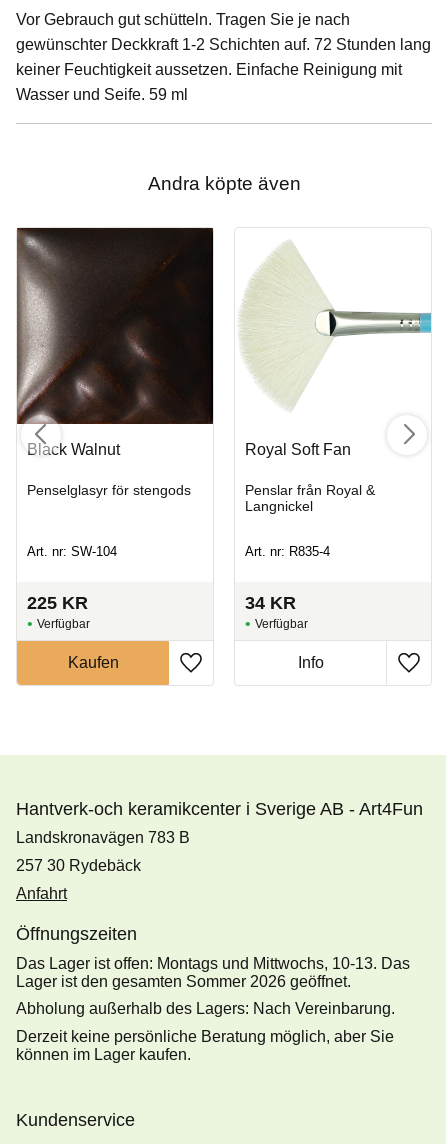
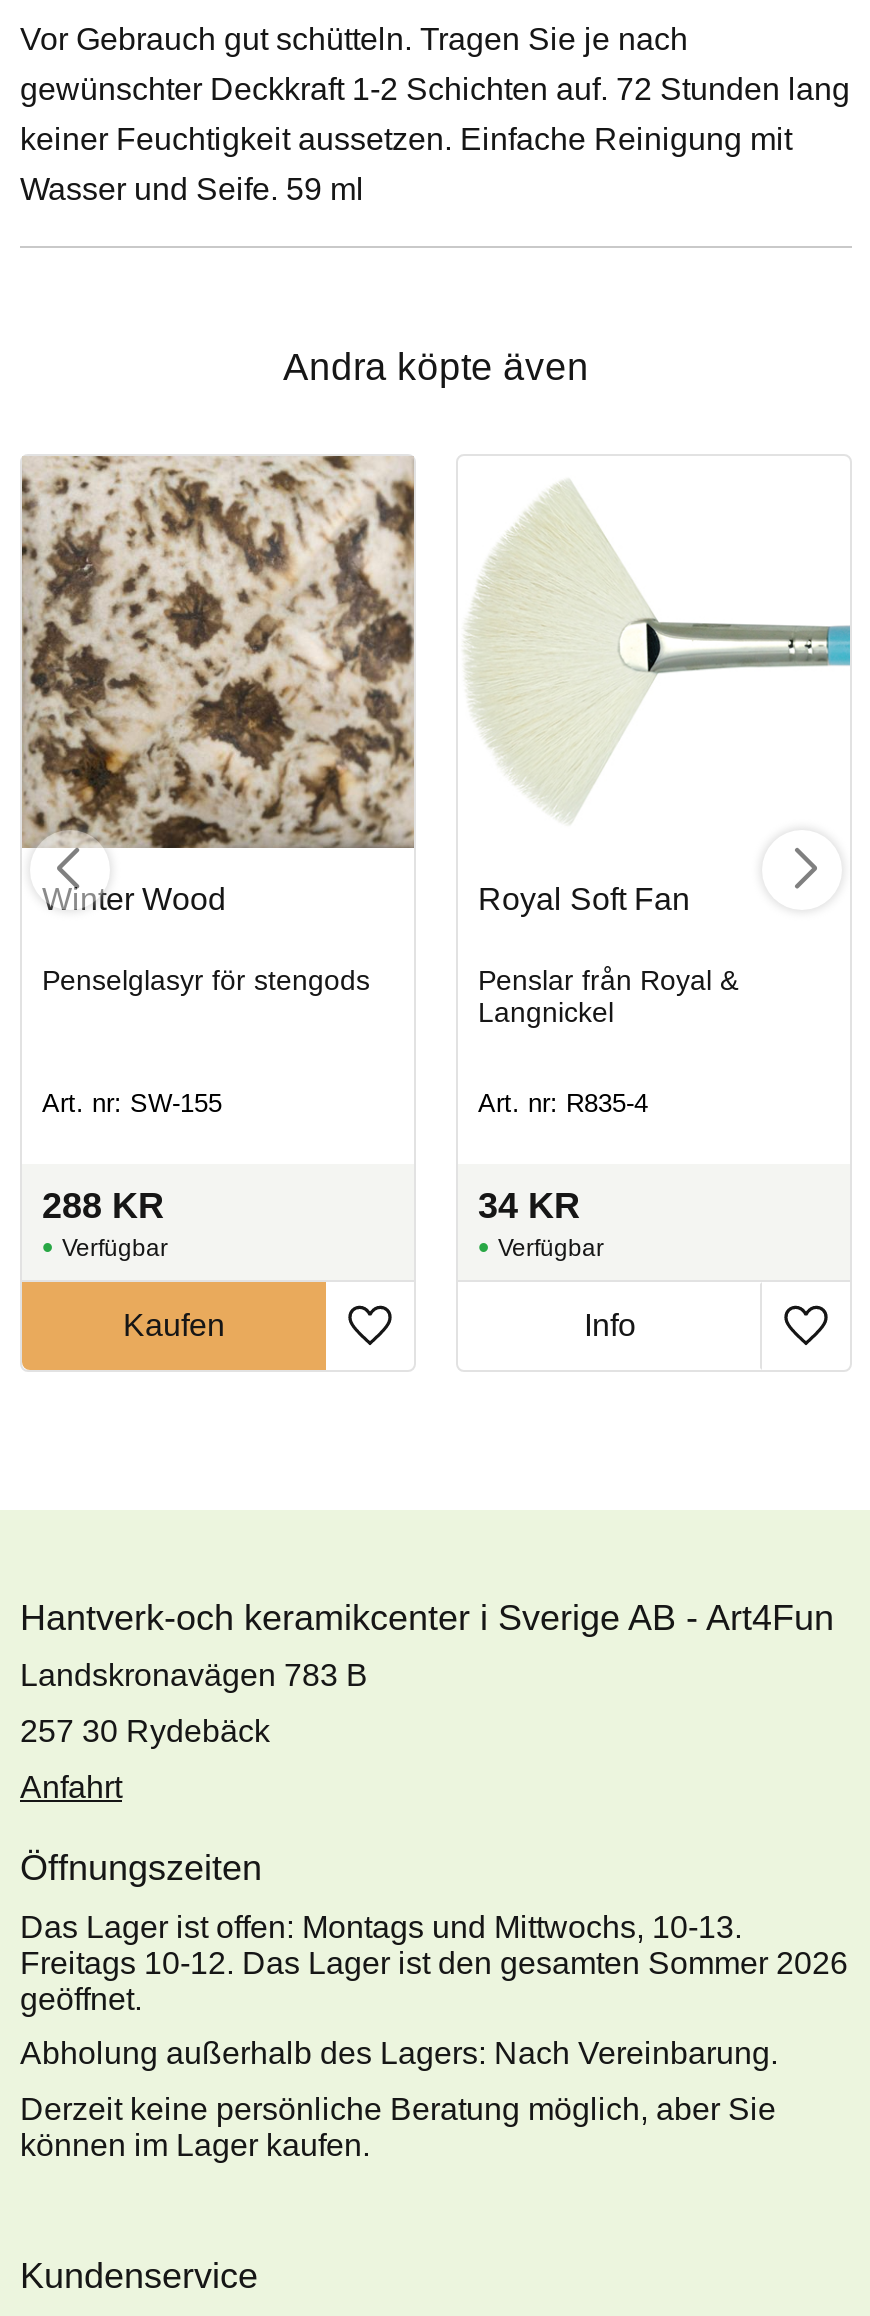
[17,227,214,458] [image] | Black Walnut -> [20,454,416,916] [image] | Winter Wood
[27,544,117,559] Art. nr: SW-104 -> [42,1089,222,1119] Art. nr: SW-155
[27,593,88,613] 225 KR -> [42,1186,164,1226] 288 KR
[16,955,410,990] Das Lager ist offen: Montags und Mittwochs, 10-13. Das | Lager ist den gesamten Sommer 2026 geöffnet. -> [20,1910,848,2016] Das Lager ist offen: Montags und Mittwochs, 10-13. | Freitags 10-12. Das Lager ist den gesamten Sommer 2026 | geöffnet.

